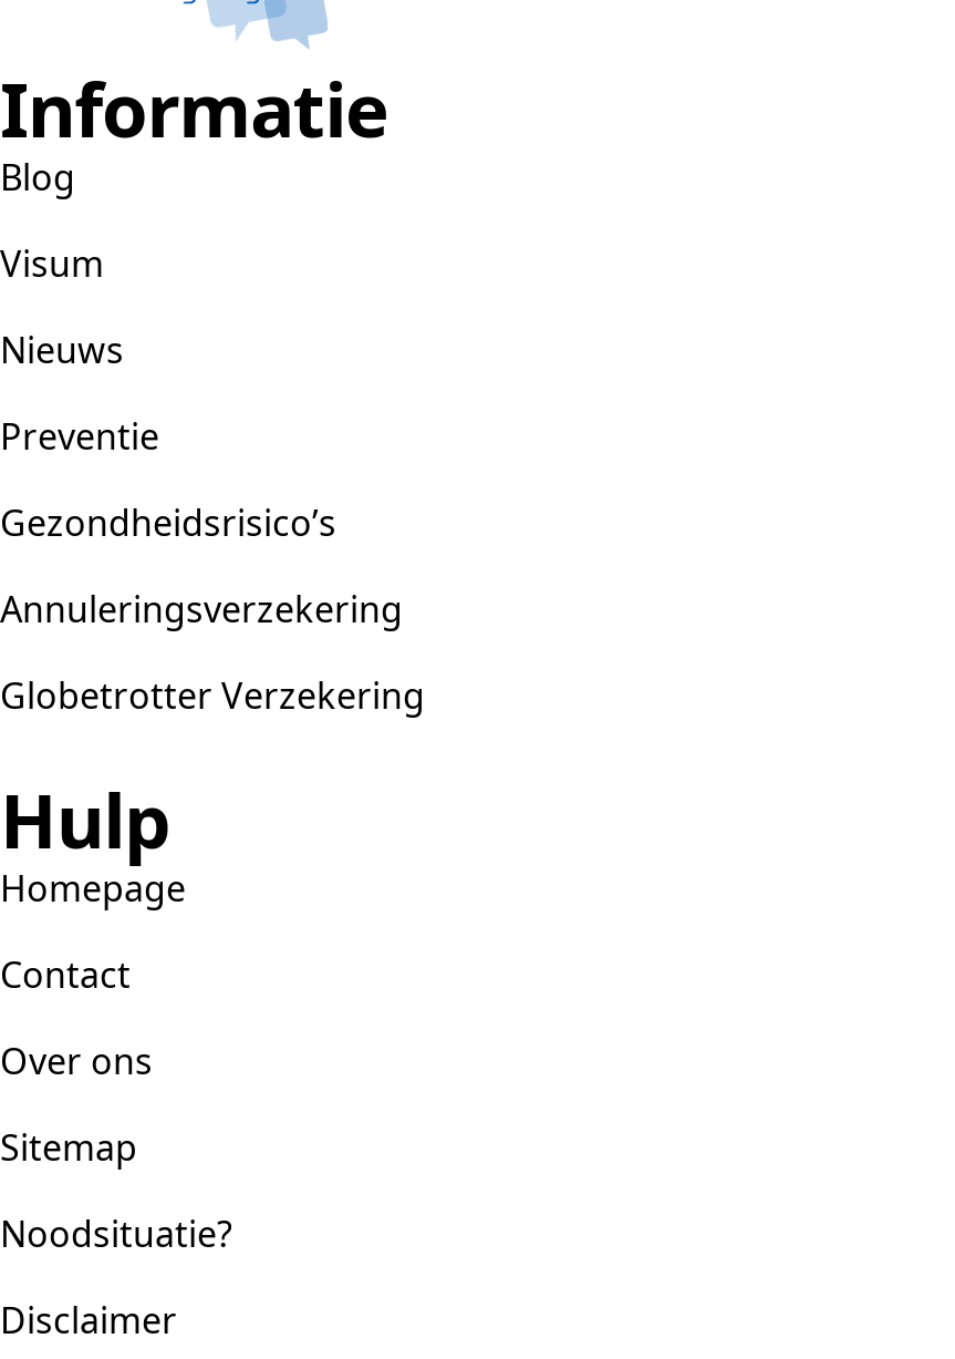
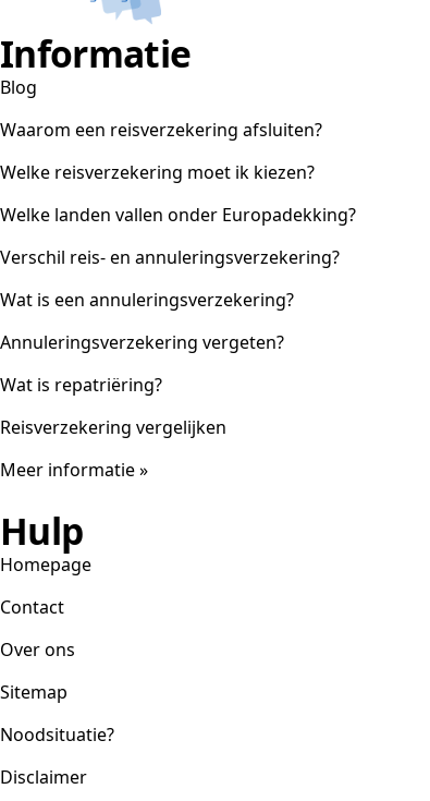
[0,239,425,720] Visum | Nieuws | Preventie | Gezondheidsrisico’s | Annuleringsverzekering | Globetrotter Verzekering -> [0,118,356,482] Waarom een reisverzekering afsluiten? | Welke reisverzekering moet ik kiezen? | Welke landen vallen onder Europadekking? | Verschil reis- en annuleringsverzekering? | Wat is een annuleringsverzekering? | Annuleringsverzekering vergeten? | Wat is repatriëring? | Reisverzekering vergelijken | Meer informatie »

